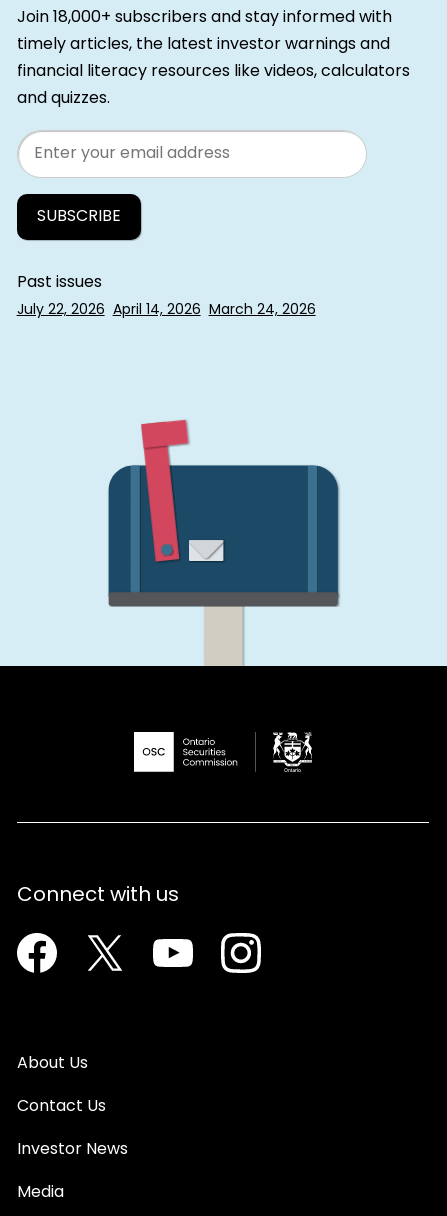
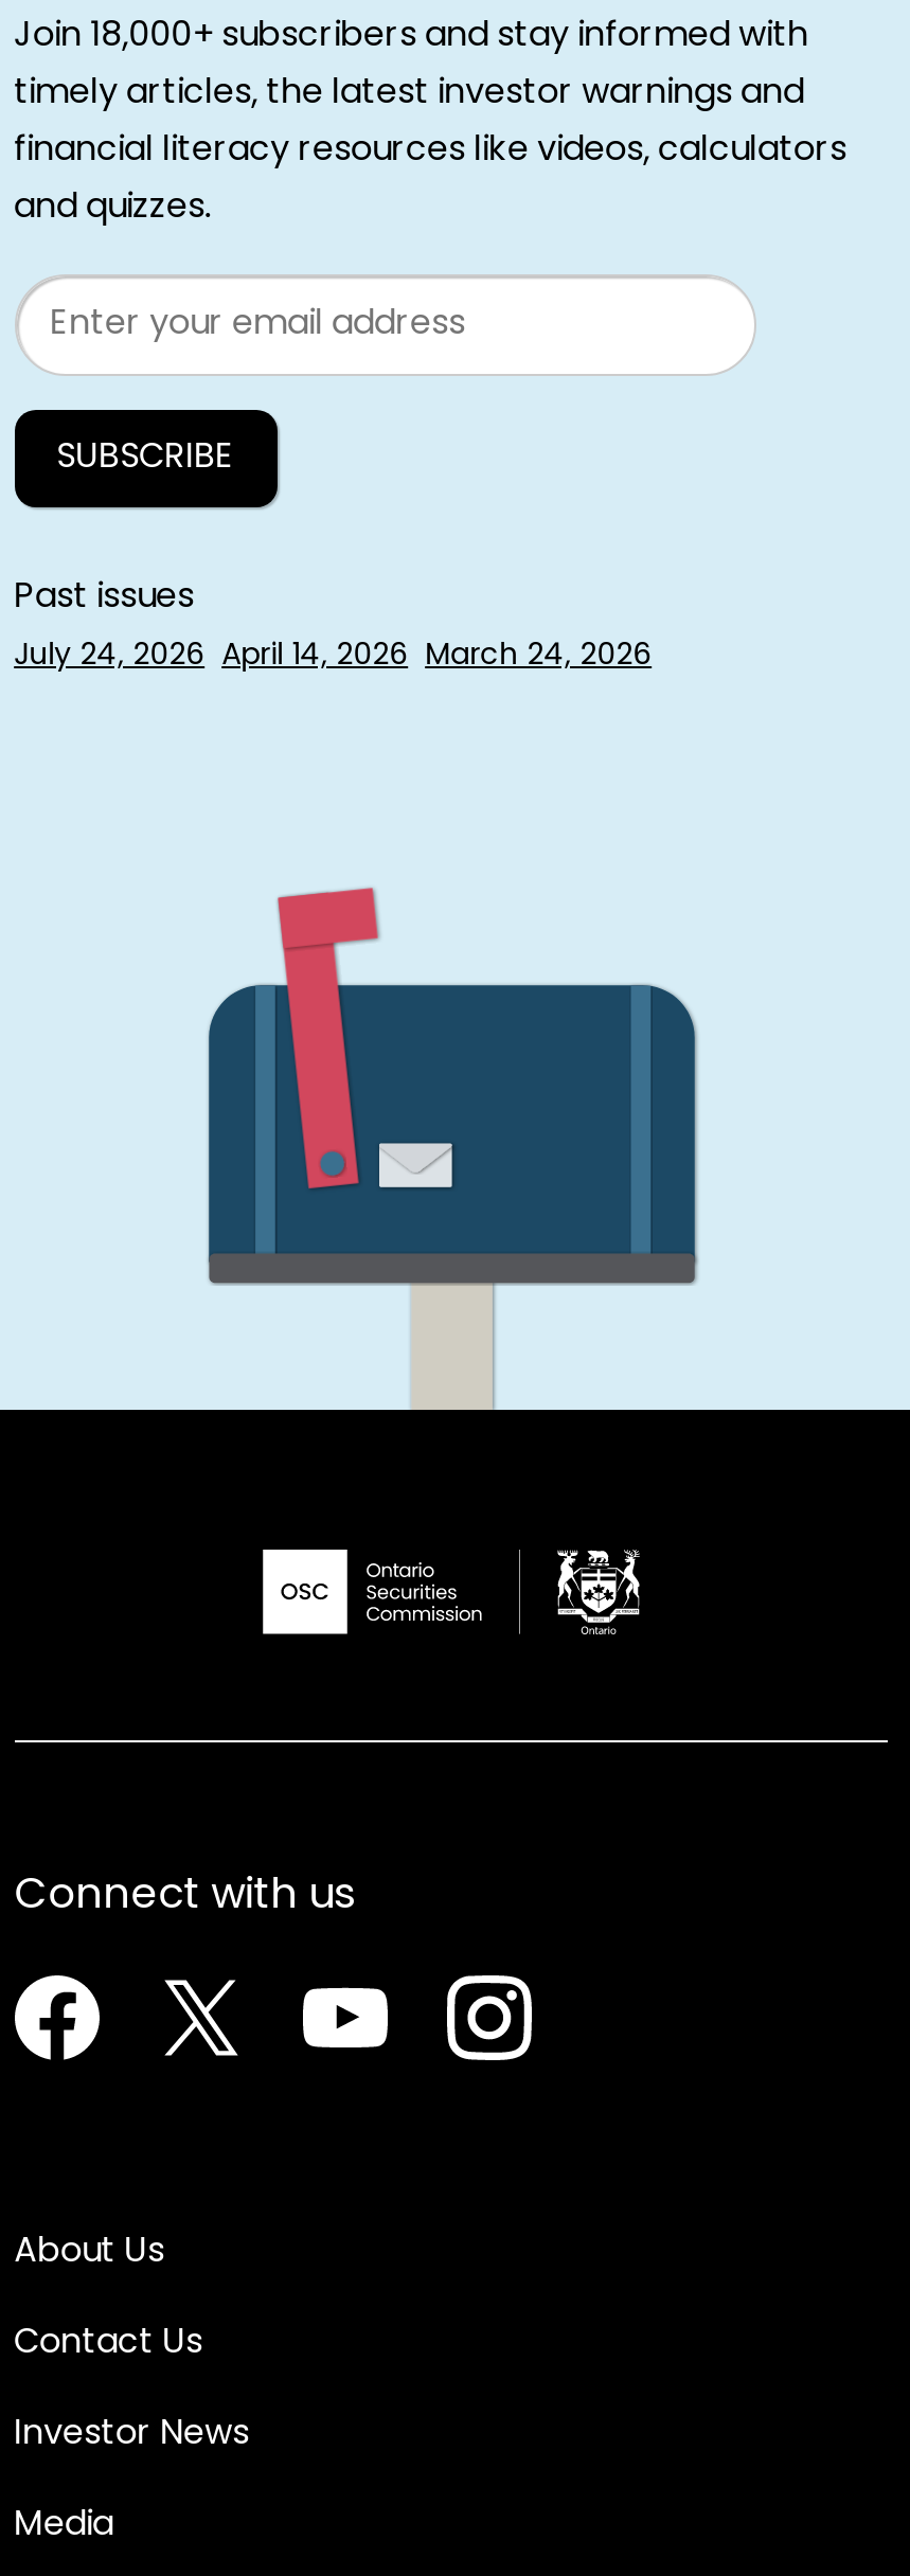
[17,299,316,322] July 22, 2026 April 14, 2026 March 24, 2026 -> [14,633,652,682] July 24, 2026 April 14, 2026 March 24, 2026

